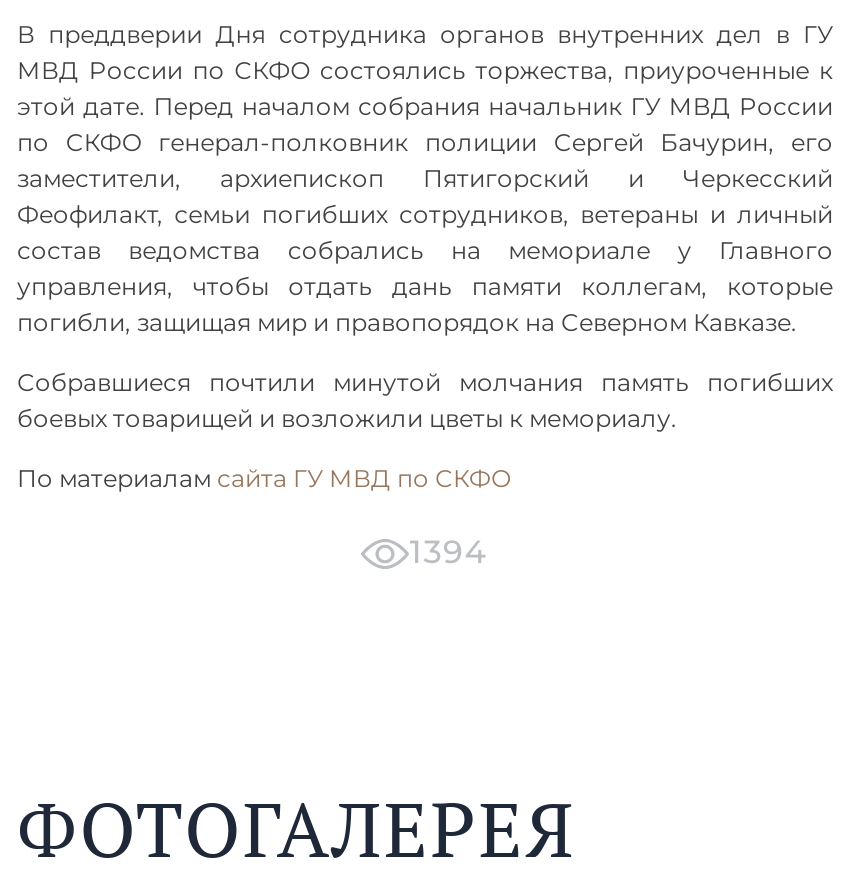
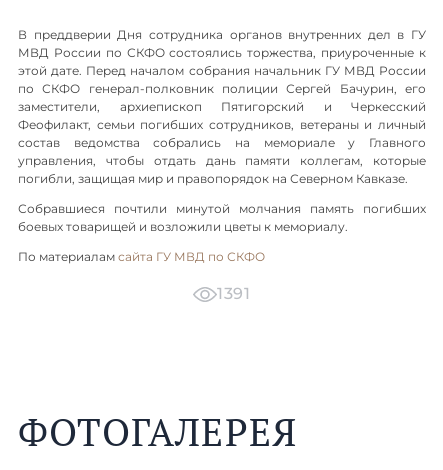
[410,533,488,571] 1394 -> [217,284,251,303] 1391

